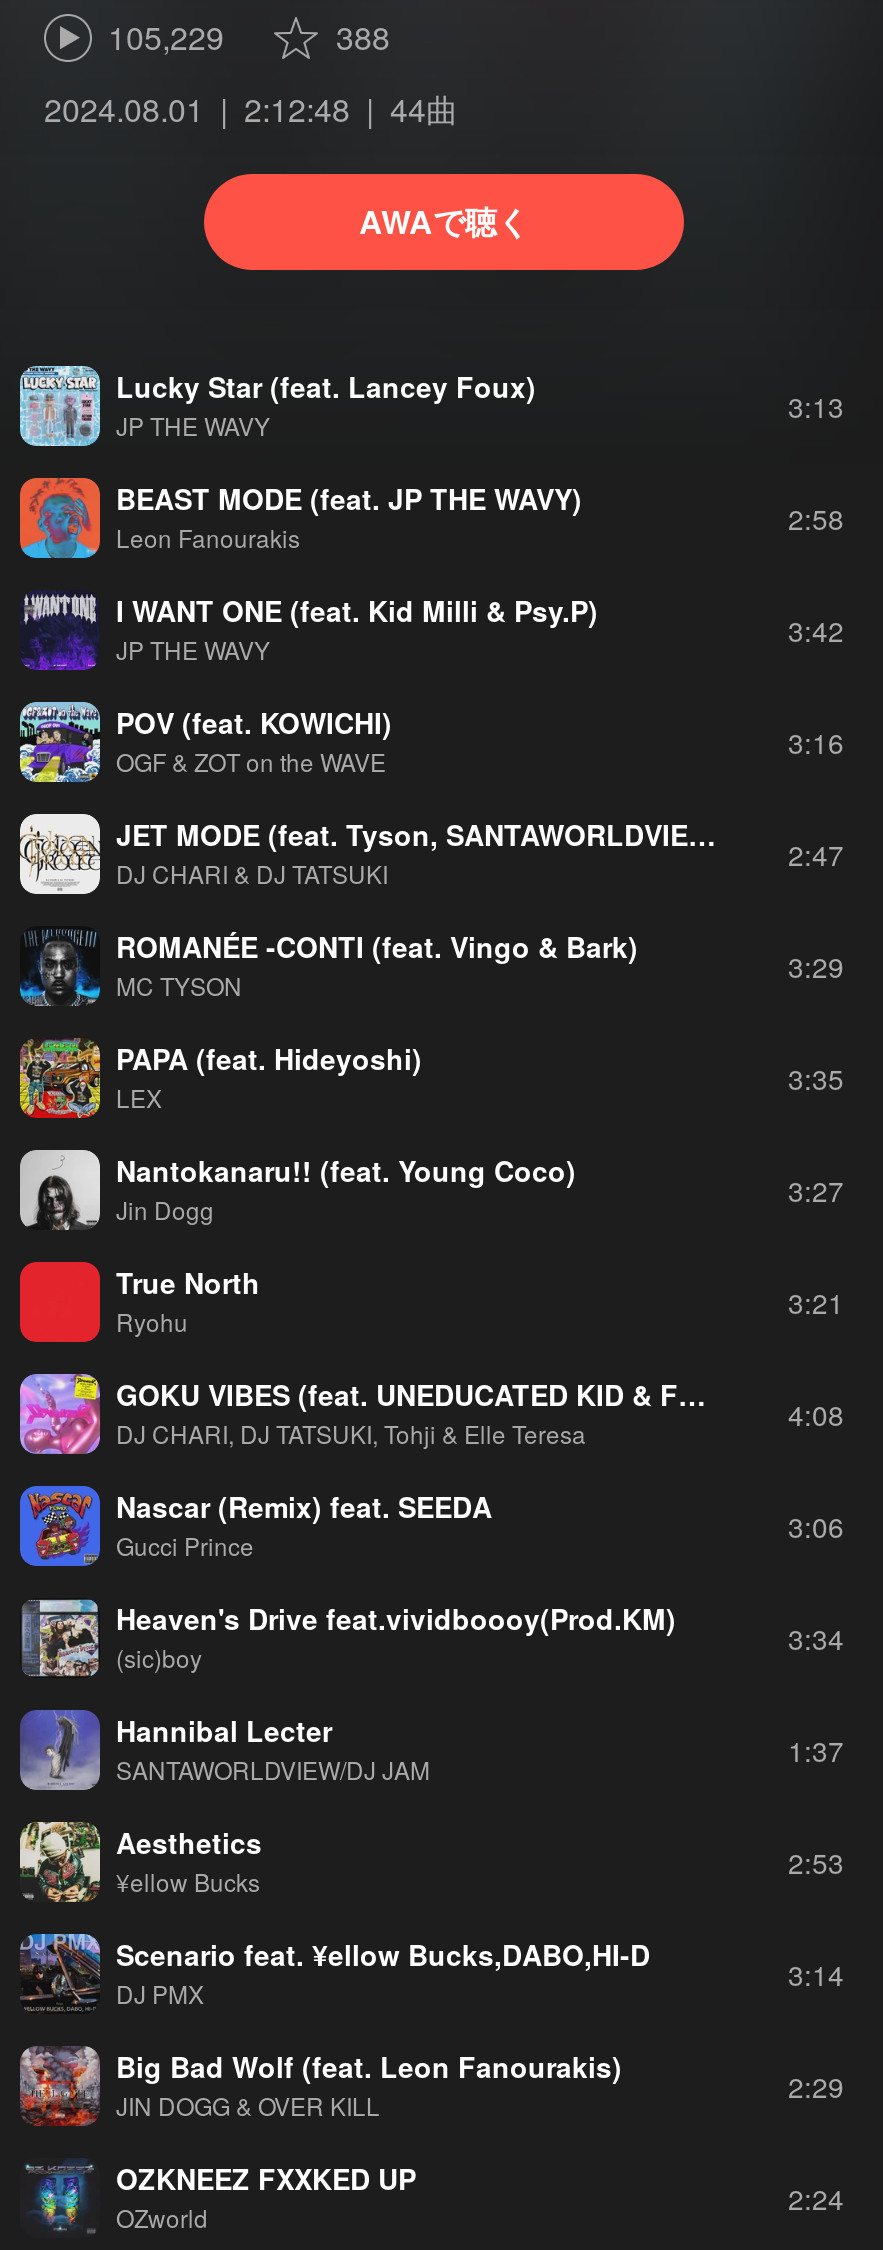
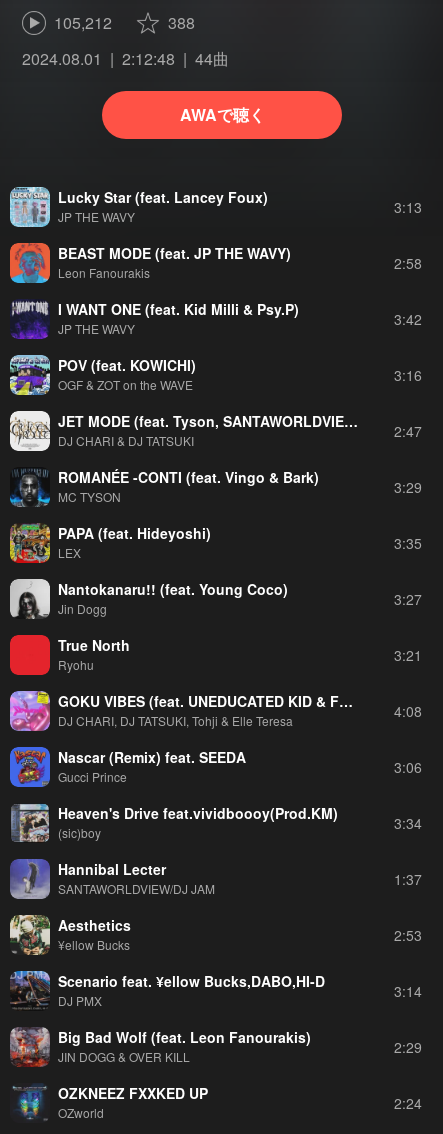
[108,13,224,59] 105,229 -> [54,11,112,34] 105,212

